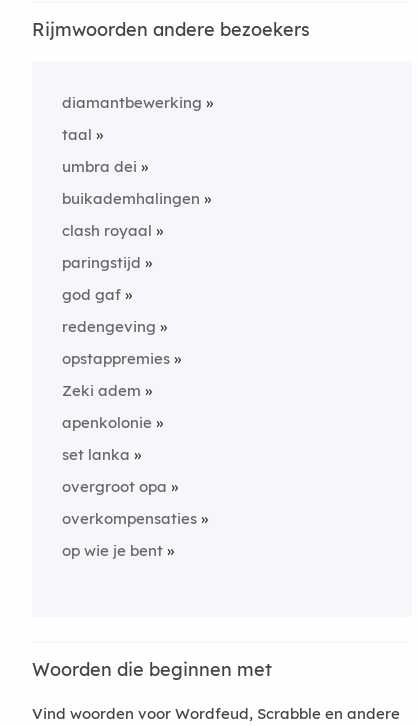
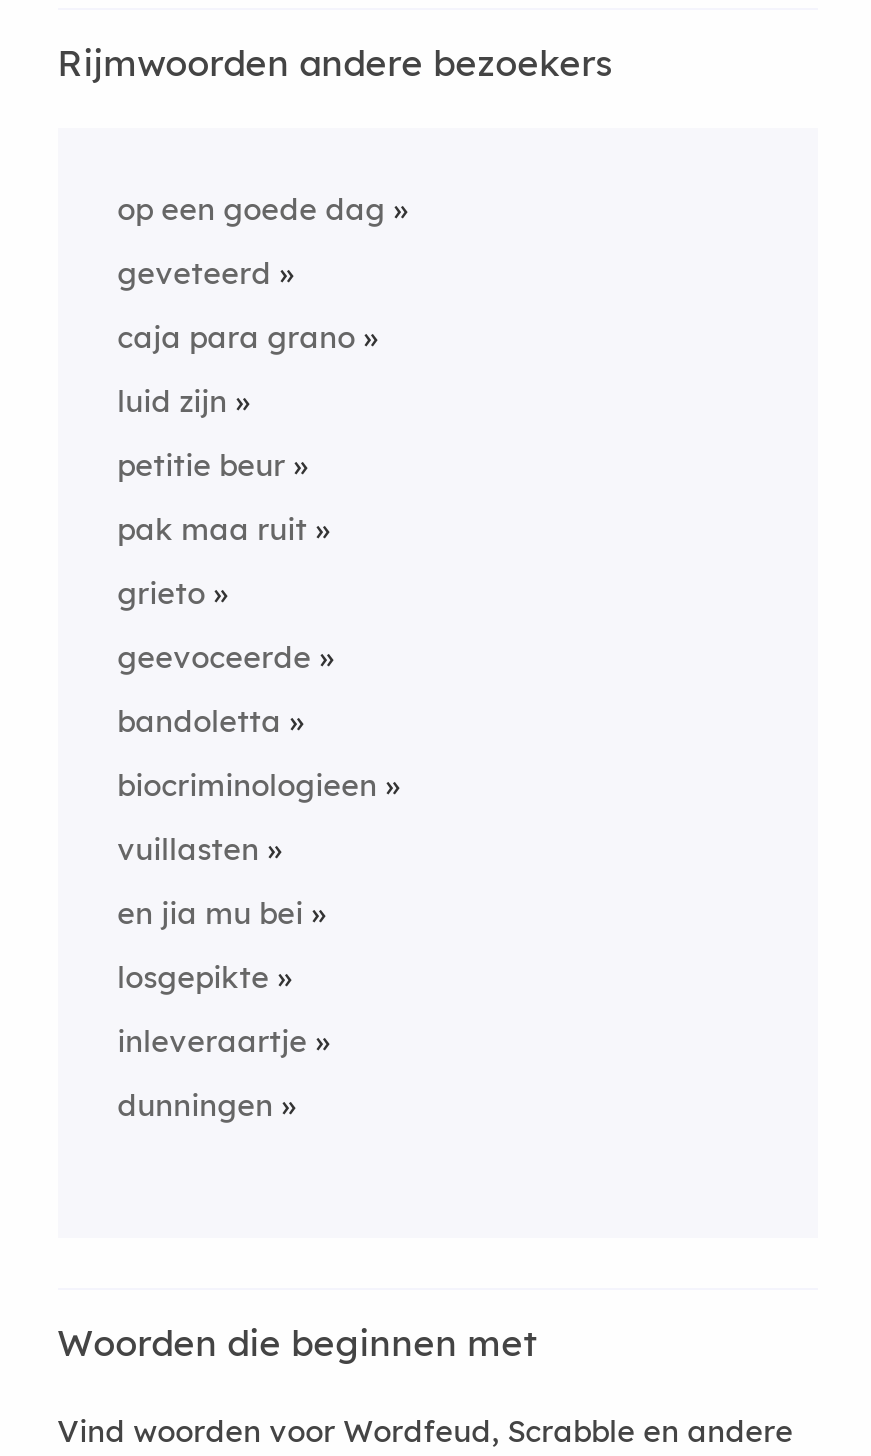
[62,93,202,112] diamantbewerking -> [117,190,385,228] op een goede dag
[62,125,92,144] taal -> [117,254,271,292] geveteerd
[62,157,137,176] umbra dei -> [117,318,355,356] caja para grano
[62,189,200,208] buikademhalingen -> [117,382,227,420] luid zijn
[62,221,152,240] clash royaal -> [117,446,285,484] petitie beur
[62,253,141,272] paringstijd -> [117,510,307,548] pak maa ruit
[62,285,121,304] god gaf -> [117,574,205,612] grieto
[62,317,156,336] redengeving -> [117,638,311,676] geevoceerde
[62,349,170,368] opstappremies -> [117,702,281,740] bandoletta
[62,381,141,400] Zeki adem -> [117,766,377,804] biocriminologieen
[62,413,152,432] apenkolonie -> [117,830,259,868] vuillasten
[62,445,130,464] set lanka -> [117,894,303,932] en jia mu bei
[62,477,167,496] overgroot opa -> [117,958,269,996] losgepikte
[62,509,197,528] overkompensaties -> [117,1022,307,1060] inleveraartje
[62,541,163,560] op wie je bent -> [117,1086,273,1124] dunningen

